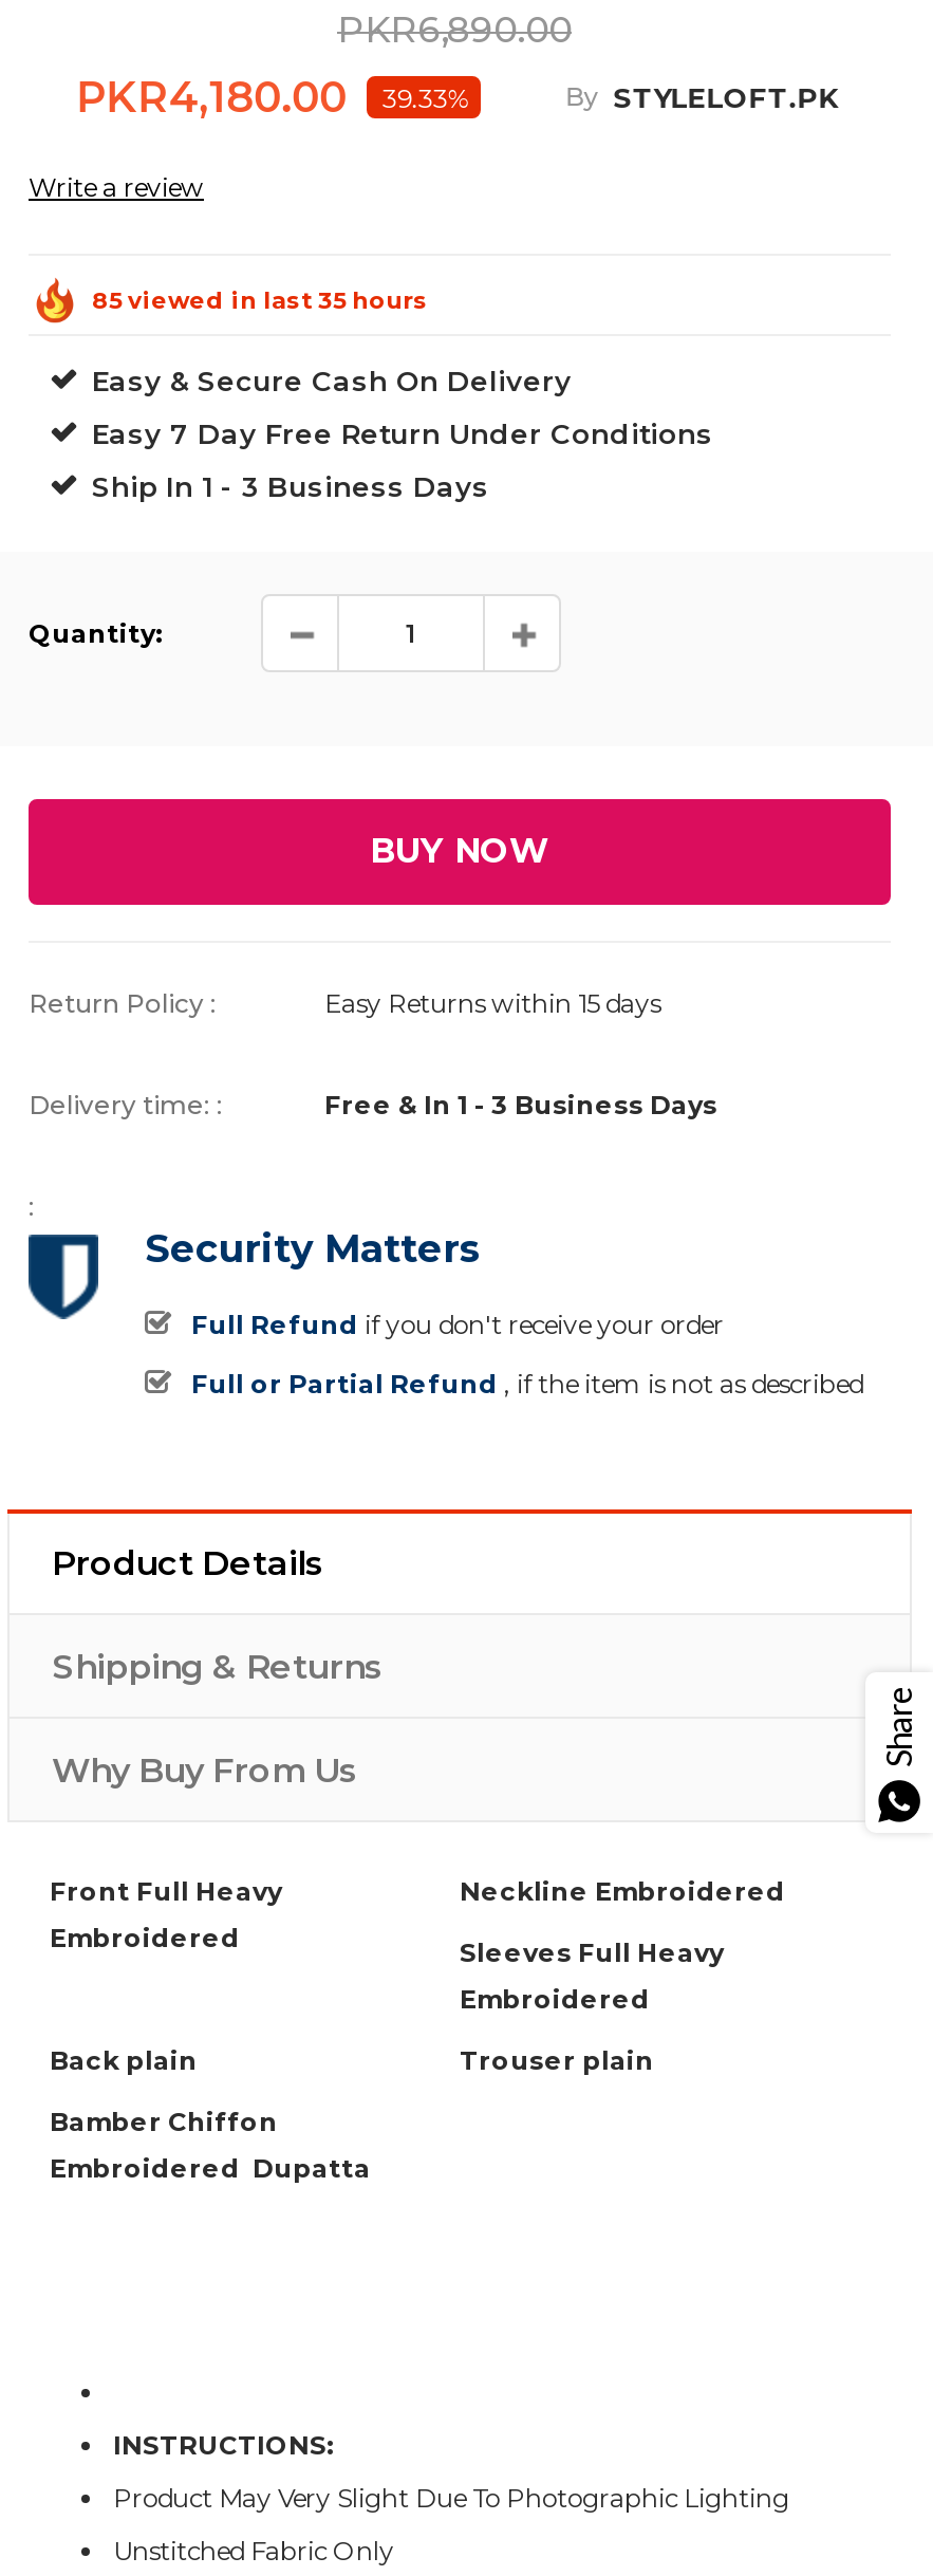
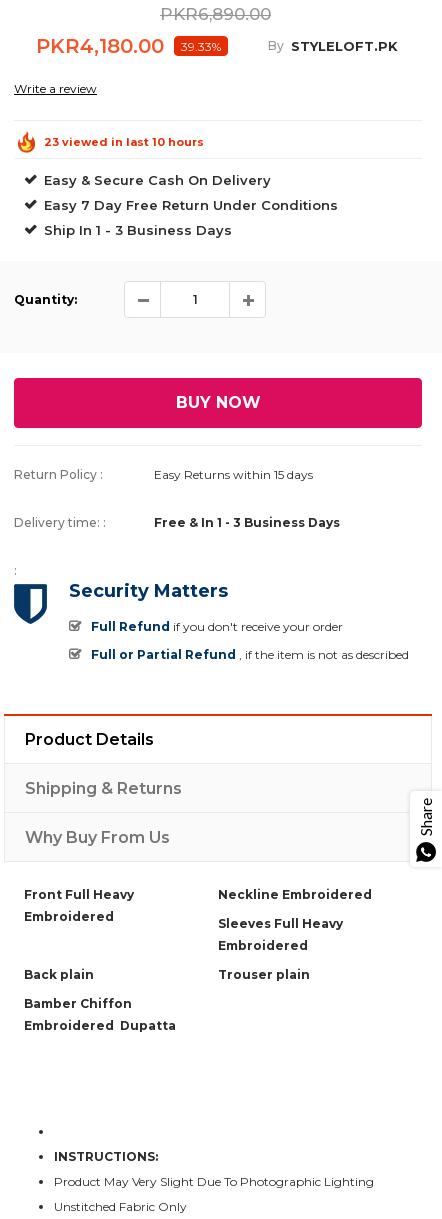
[92,285,428,314] 85 viewed in last 35 hours -> [44,135,204,149] 23 viewed in last 10 hours

